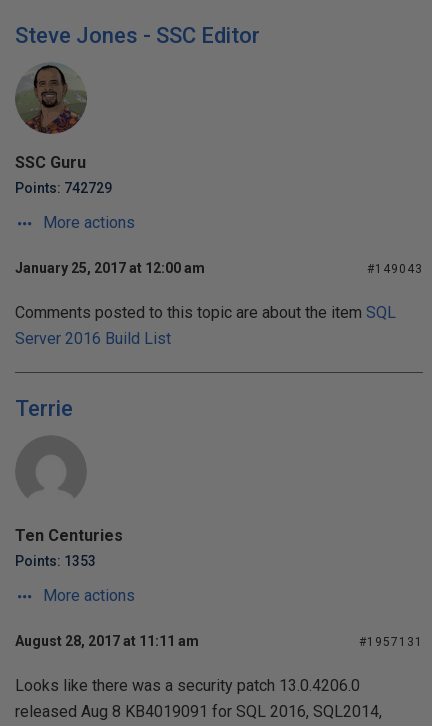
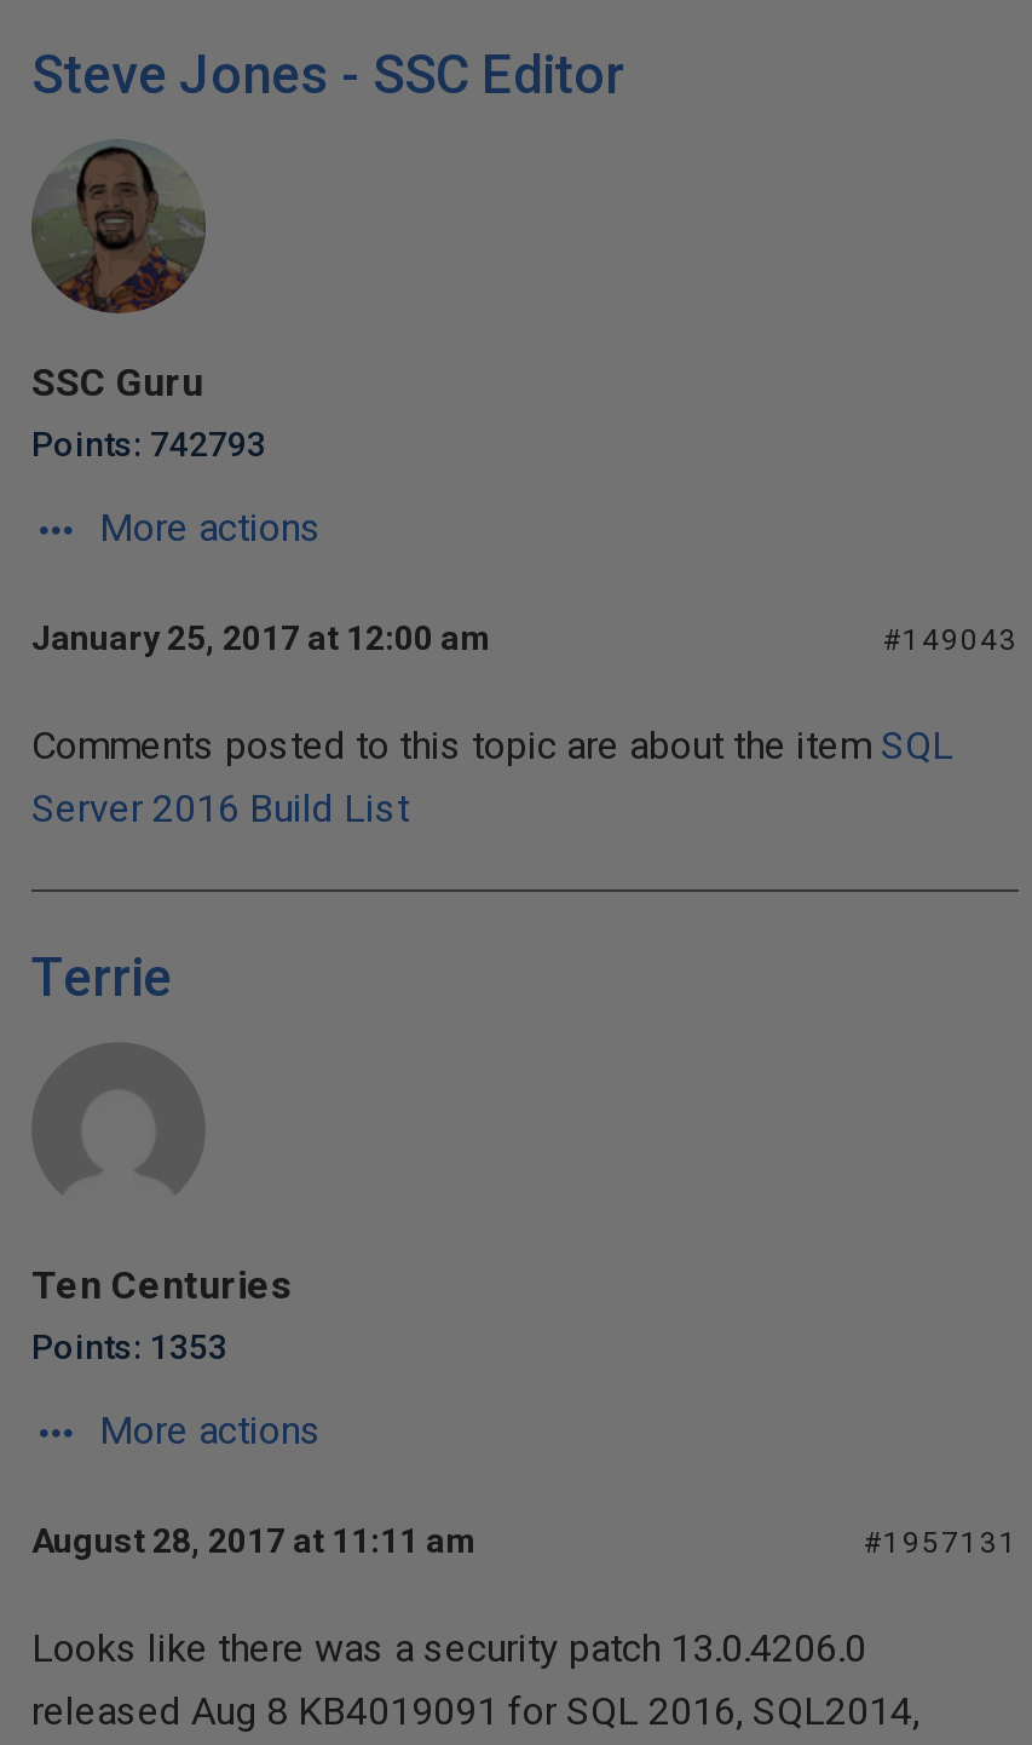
[15,180,112,196] Points: 742729 -> [31,425,266,463] Points: 742793

